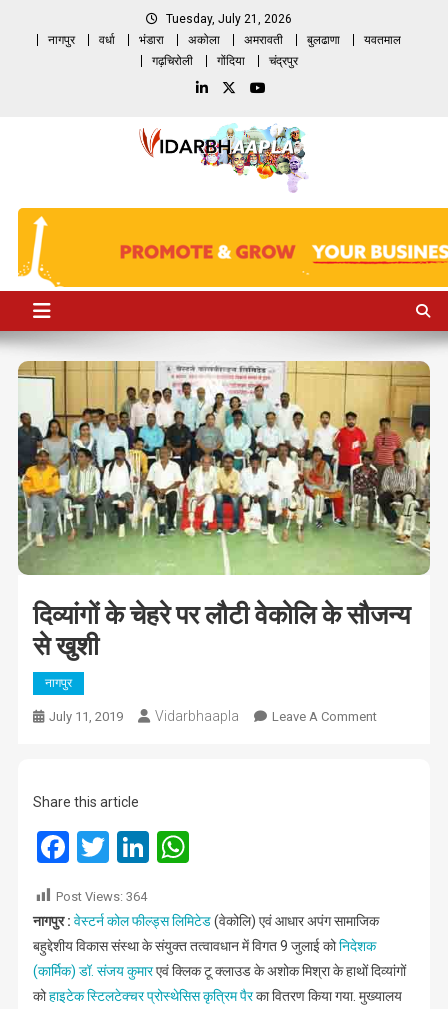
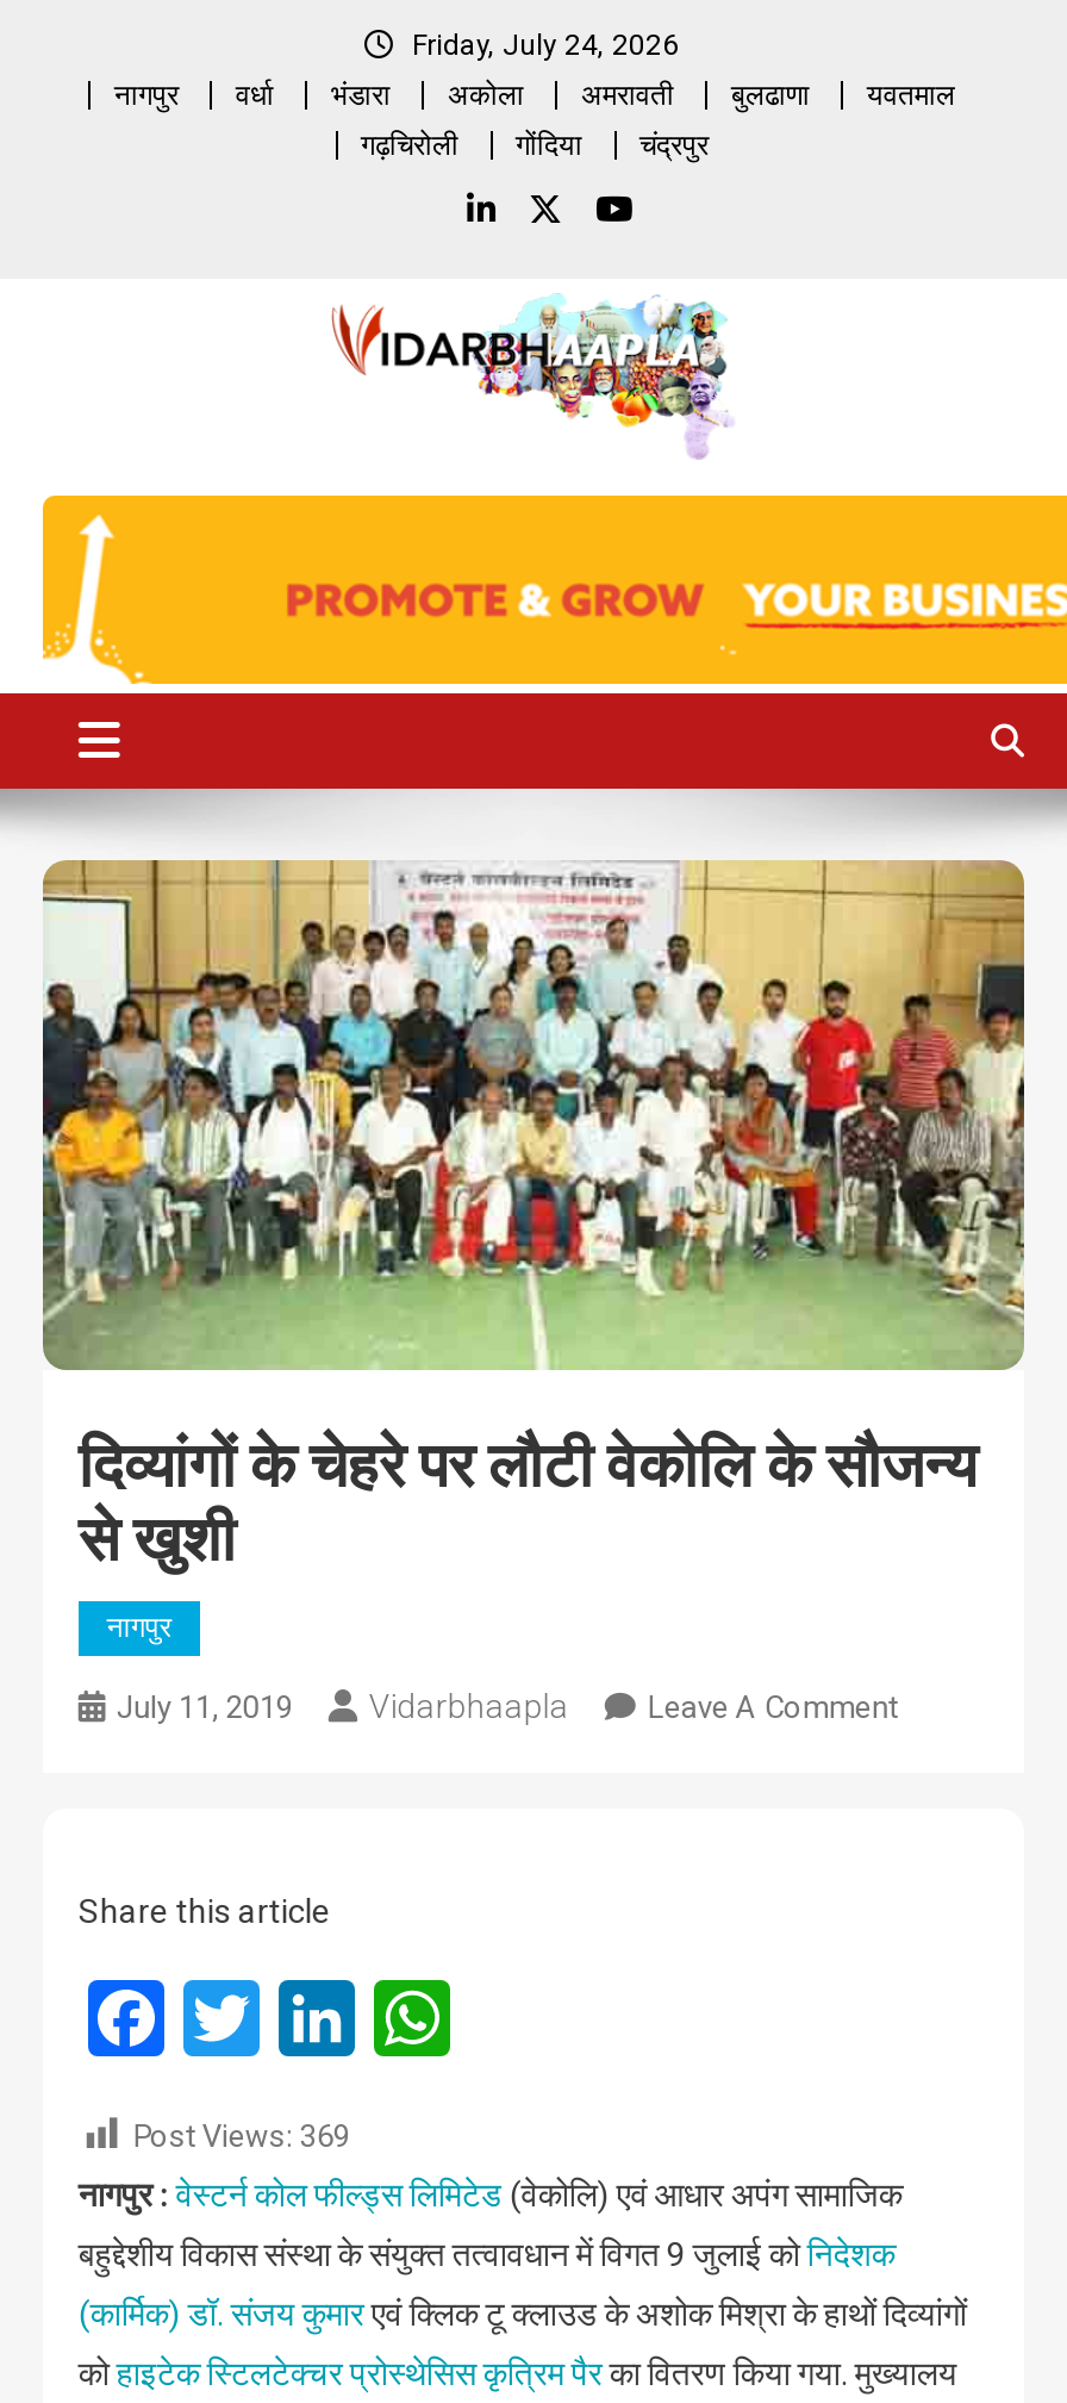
[166,12,292,26] Tuesday, July 21, 2026 -> [412,29,679,62] Friday, July 24, 2026
[56,889,147,904] Post Views: 364 -> [133,2119,350,2154] Post Views: 369

